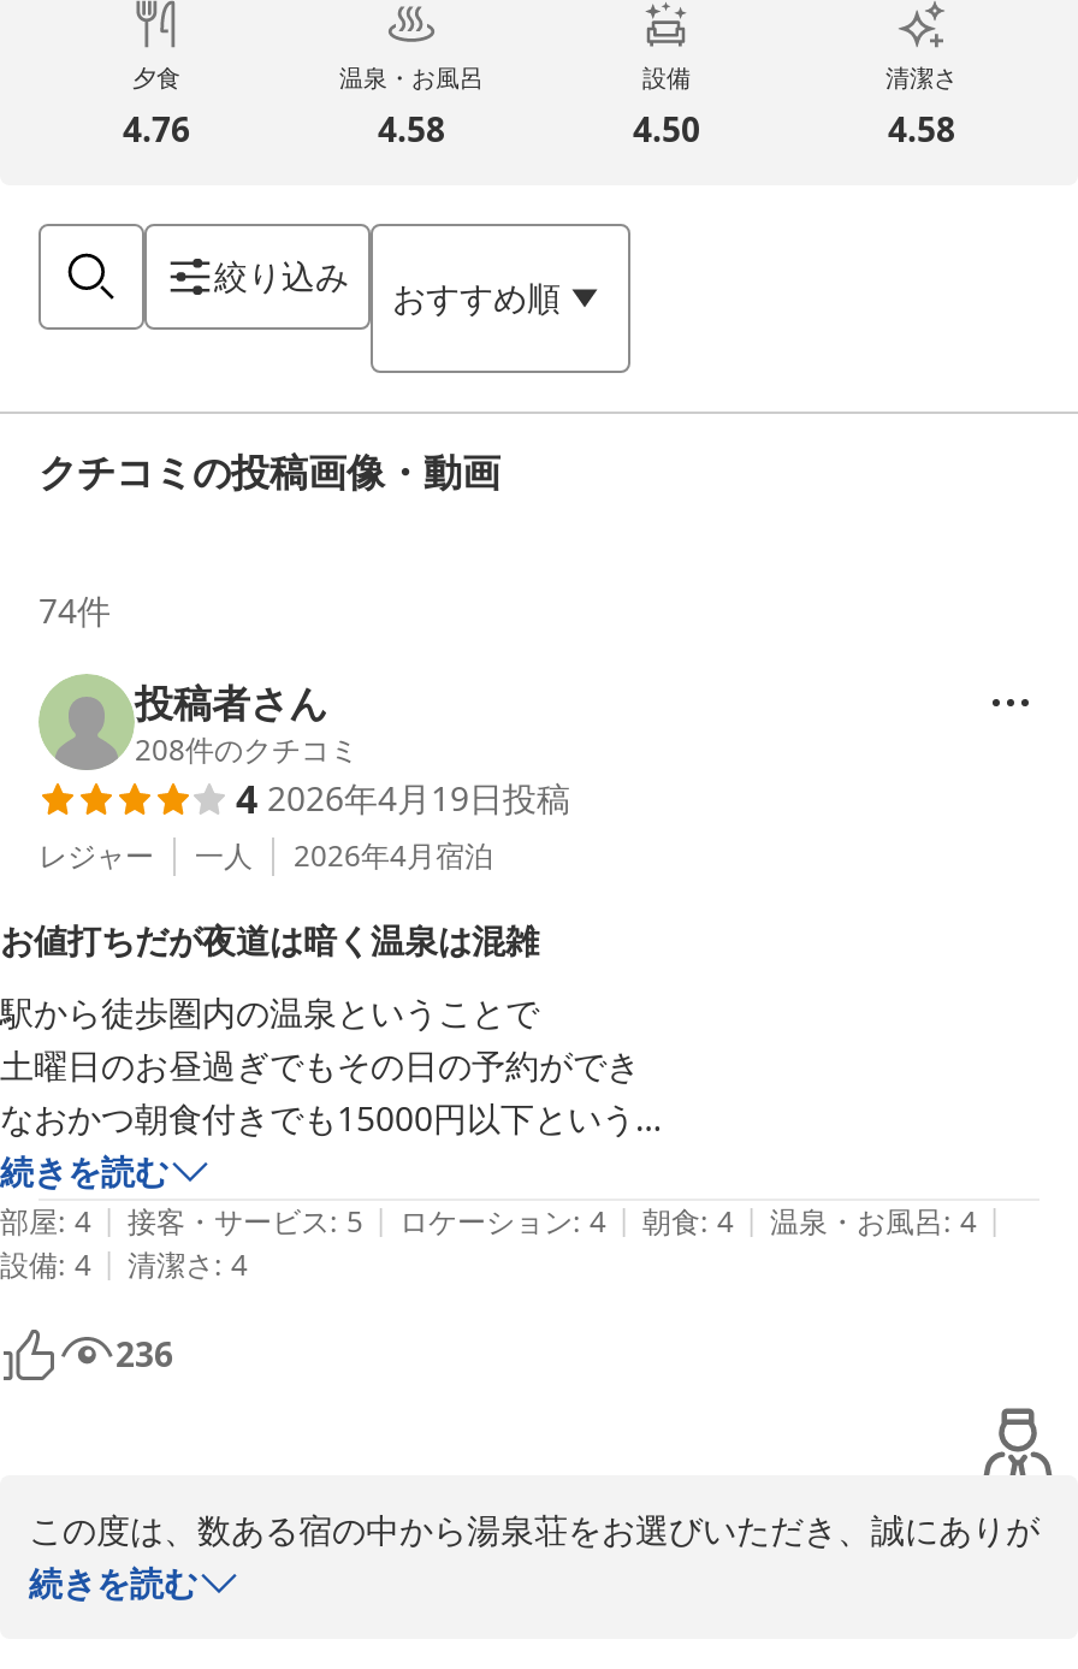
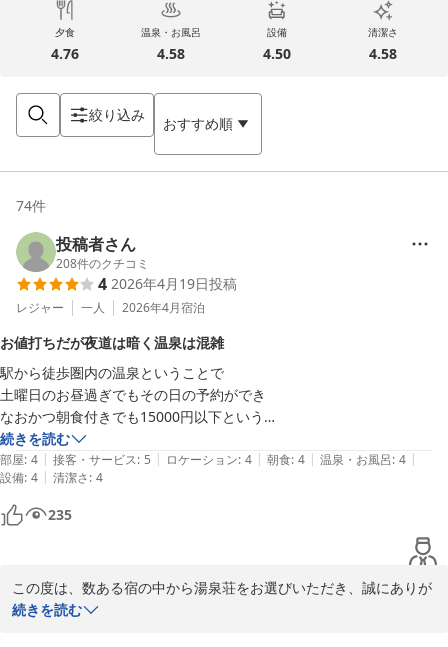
[38,445,500,498] クチコミの投稿画像・動画 -> none
[115,1331,173,1377] 236 -> [48,505,72,524] 235

